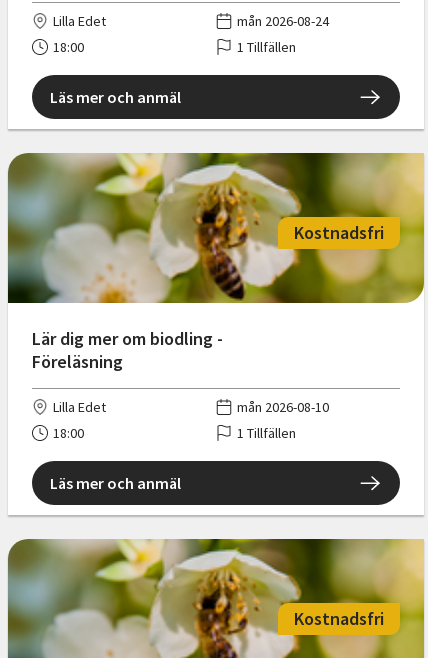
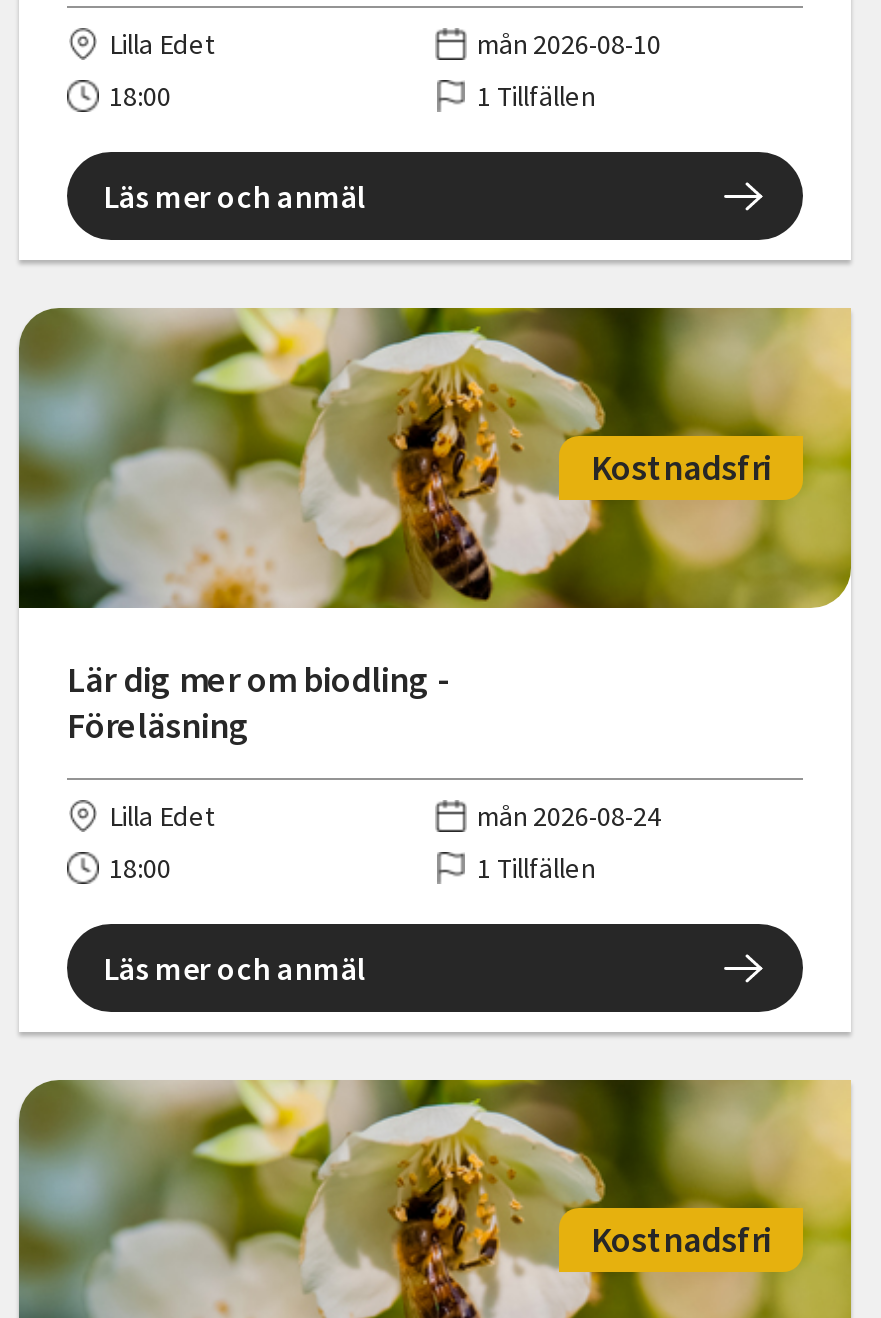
[237,12,329,30] mån 2026-08-24 -> [477,26,661,62] mån 2026-08-10
[237,398,329,416] mån 2026-08-10 -> [477,798,661,834] mån 2026-08-24

